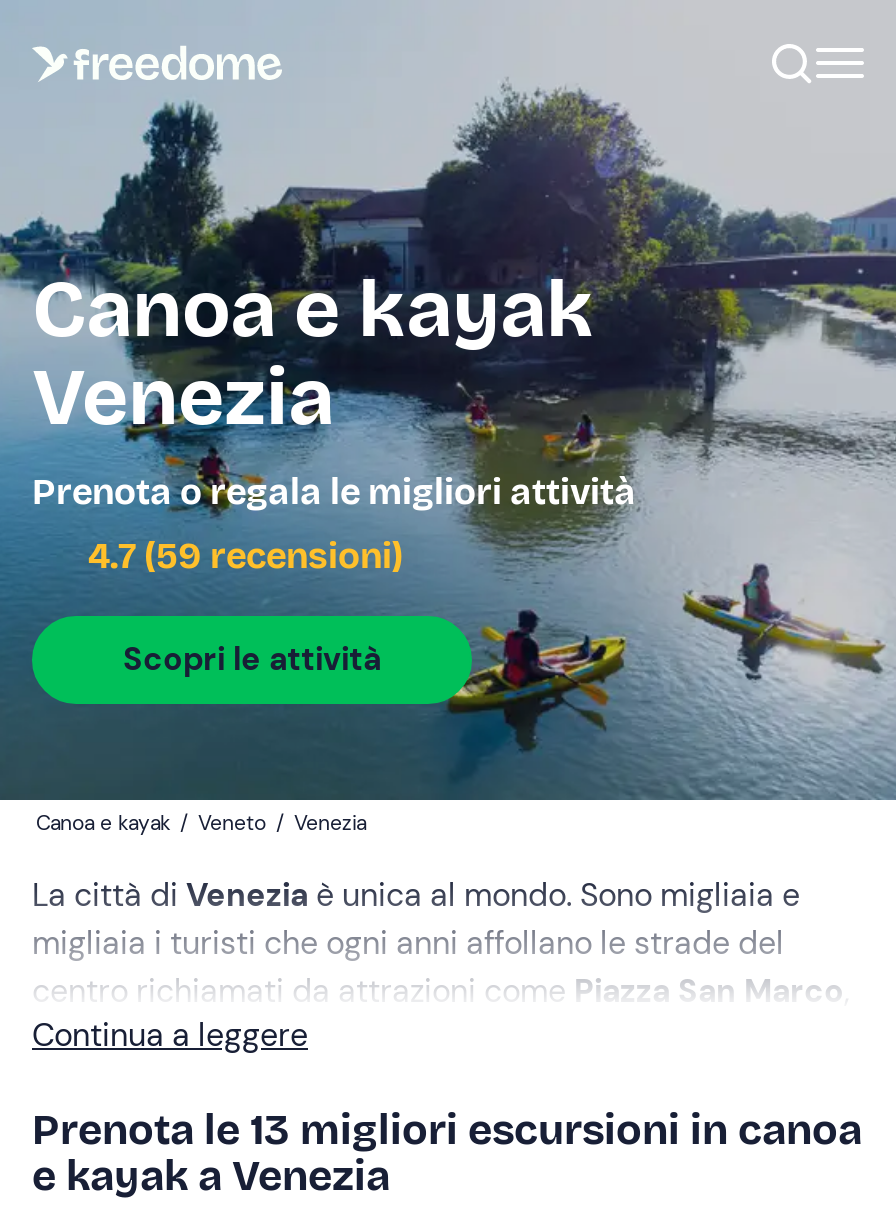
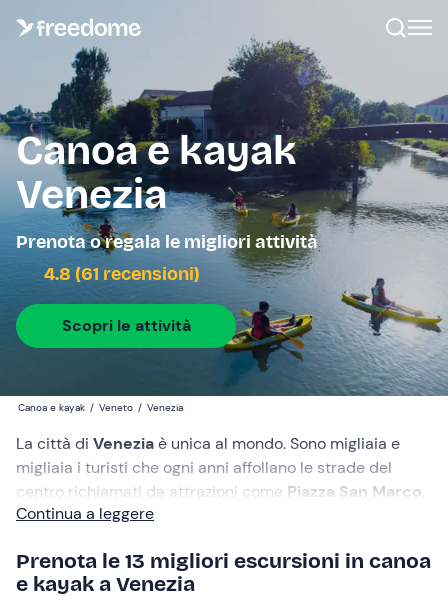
[80,534,404,578] 4.7 (59 recensioni) -> [40,263,200,285] 4.8 (61 recensioni)

